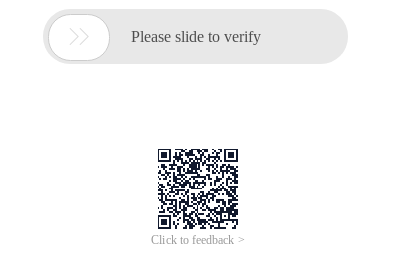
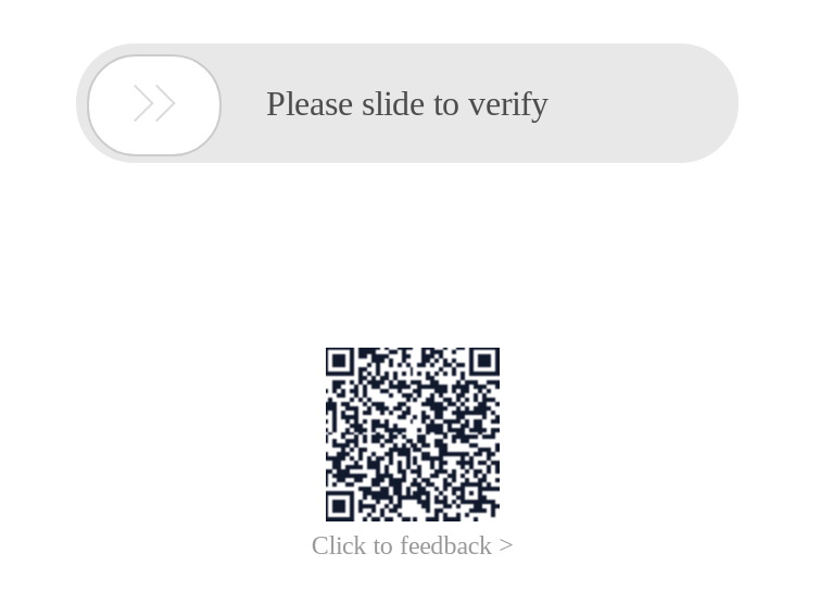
[157,148,239,230] [image] -> [326,345,502,524] [image]

